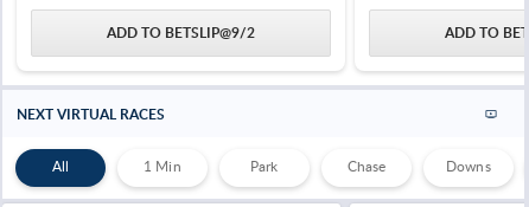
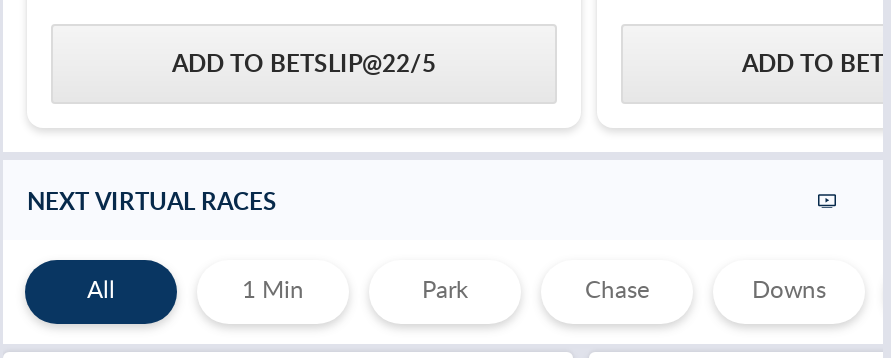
[107,23,255,43] ADD TO BETSLIP@9/2 -> [172,46,436,80] ADD TO BETSLIP@22/5

